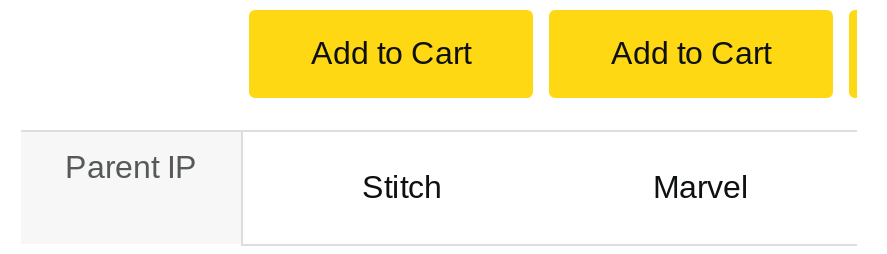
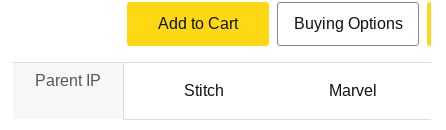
[611,36,771,70] Add to Cart -> [293,15,402,32] Buying Options

